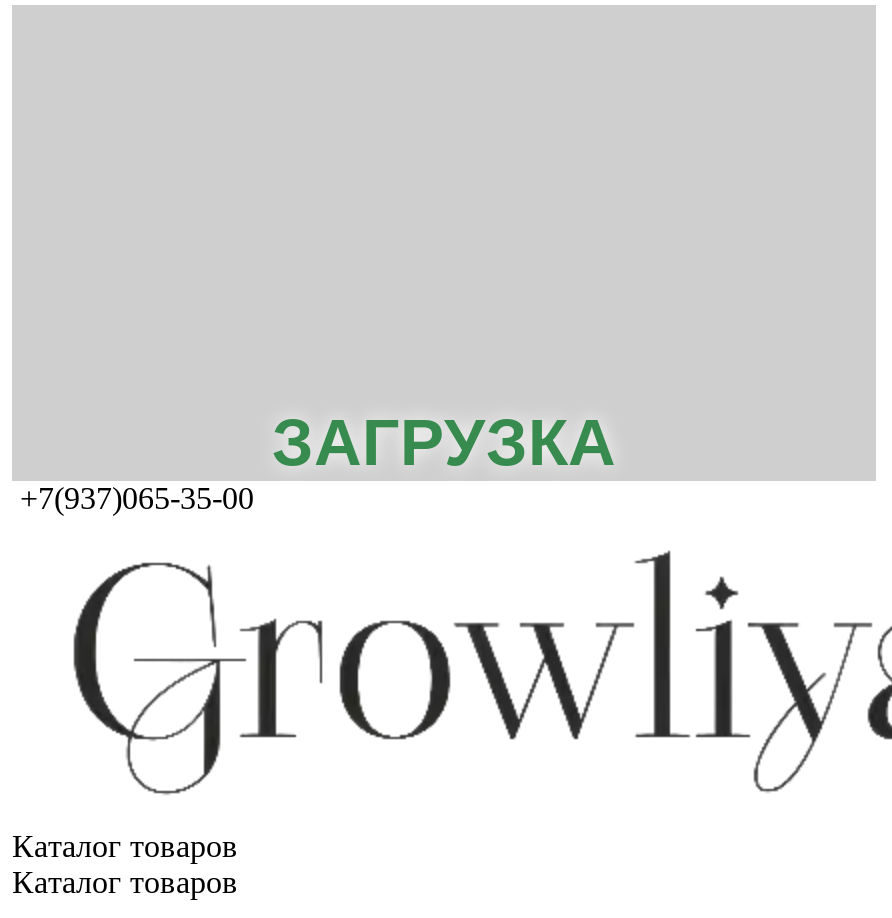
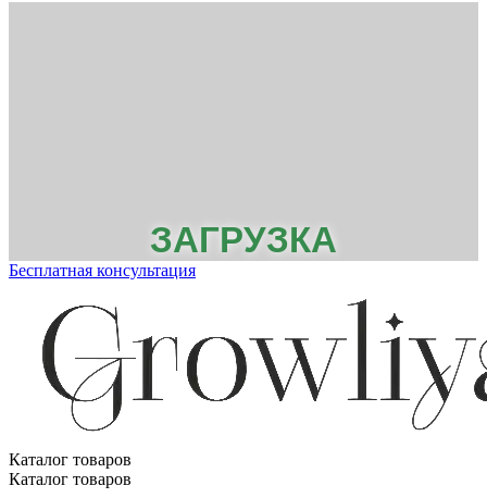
[20,481,254,515] +7(937)065-35-00 -> [9,261,196,279] Бесплатная консультация

